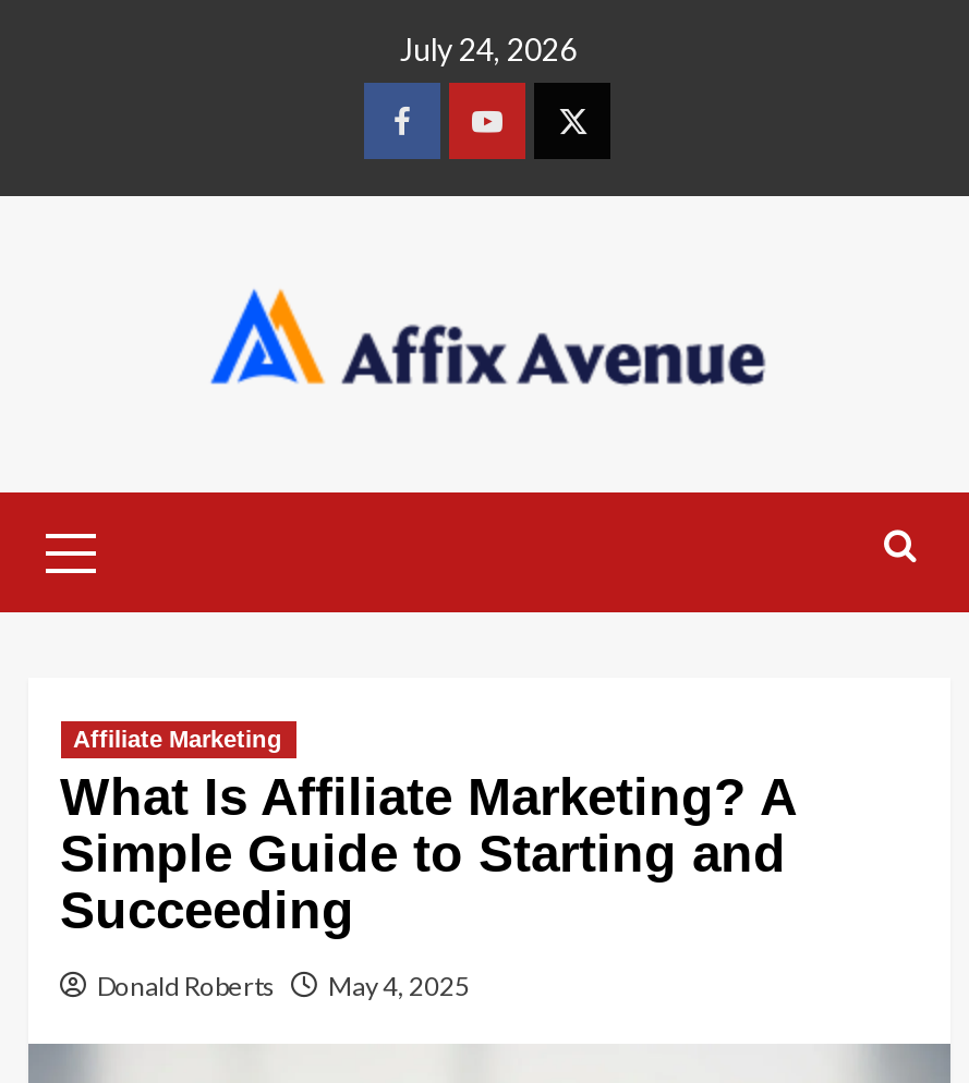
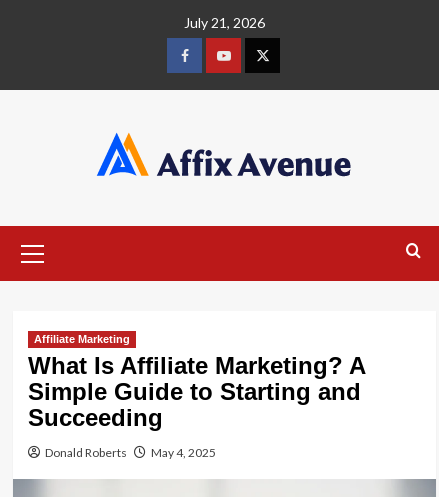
[400,31,577,68] July 24, 2026 -> [183,14,264,31] July 21, 2026

